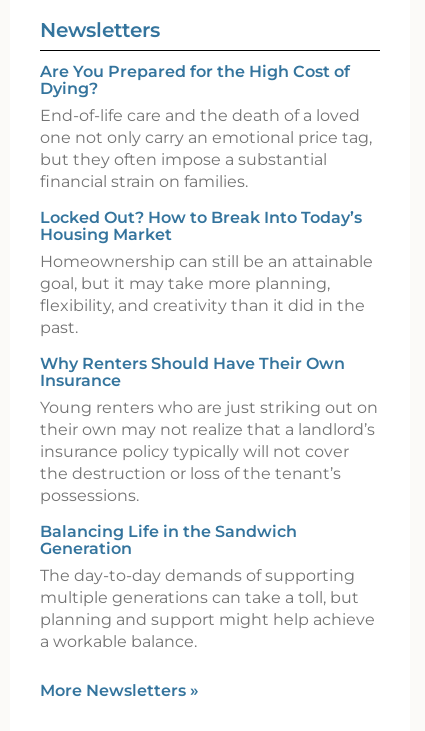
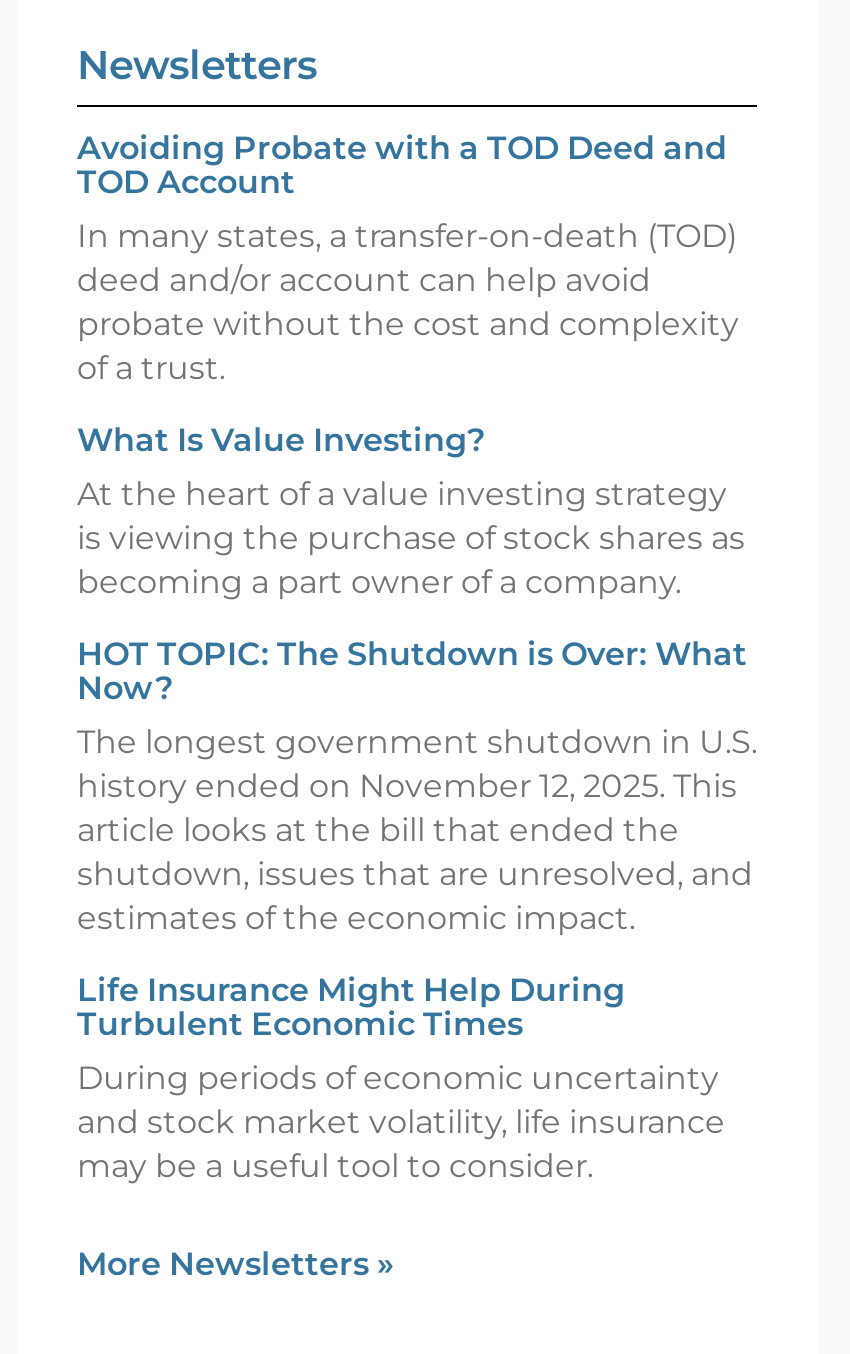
[40,62,372,191] Are You Prepared for the High Cost of | Dying? | End-of-life care and the death of a loved | one not only carry an emotional price tag, | but they often impose a substantial | financial strain on families. -> [77,129,739,387] Avoiding Probate with a TOD Deed and | TOD Account | In many states, a transfer-on-death (TOD) | deed and/or account can help avoid | probate without the cost and complexity | of a trust.
[40,208,373,337] Locked Out? How to Break Into Today’s | Housing Market | Homeownership can still be an attainable | goal, but it may take more planning, | flexibility, and creativity than it did in the | past. -> [77,421,745,601] What Is Value Investing? | At the heart of a value investing strategy | is viewing the purchase of stock shares as | becoming a part owner of a company.
[40,354,378,505] Why Renters Should Have Their Own | Insurance | Young renters who are just striking out on | their own may not realize that a landlord’s | insurance policy typically will not cover | the destruction or loss of the tenant’s | possessions. -> [77,635,757,937] HOT TOPIC: The Shutdown is Over: What | Now? | The longest government shutdown in U.S. | history ended on November 12, 2025. This | article looks at the bill that ended the | shutdown, issues that are unresolved, and | estimates of the economic impact.
[40,522,375,651] Balancing Life in the Sandwich | Generation | The day-to-day demands of supporting | multiple generations can take a toll, but | planning and support might help achieve | a workable balance. -> [77,971,725,1185] Life Insurance Might Help During | Turbulent Economic Times | During periods of economic uncertainty | and stock market volatility, life insurance | may be a useful tool to consider.

